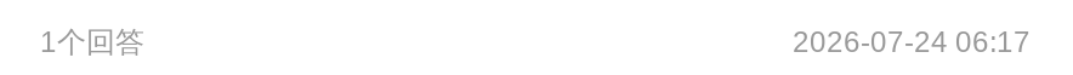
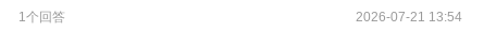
[793,25,1031,59] 2026-07-24 06:17 -> [356,10,462,25] 2026-07-21 13:54

